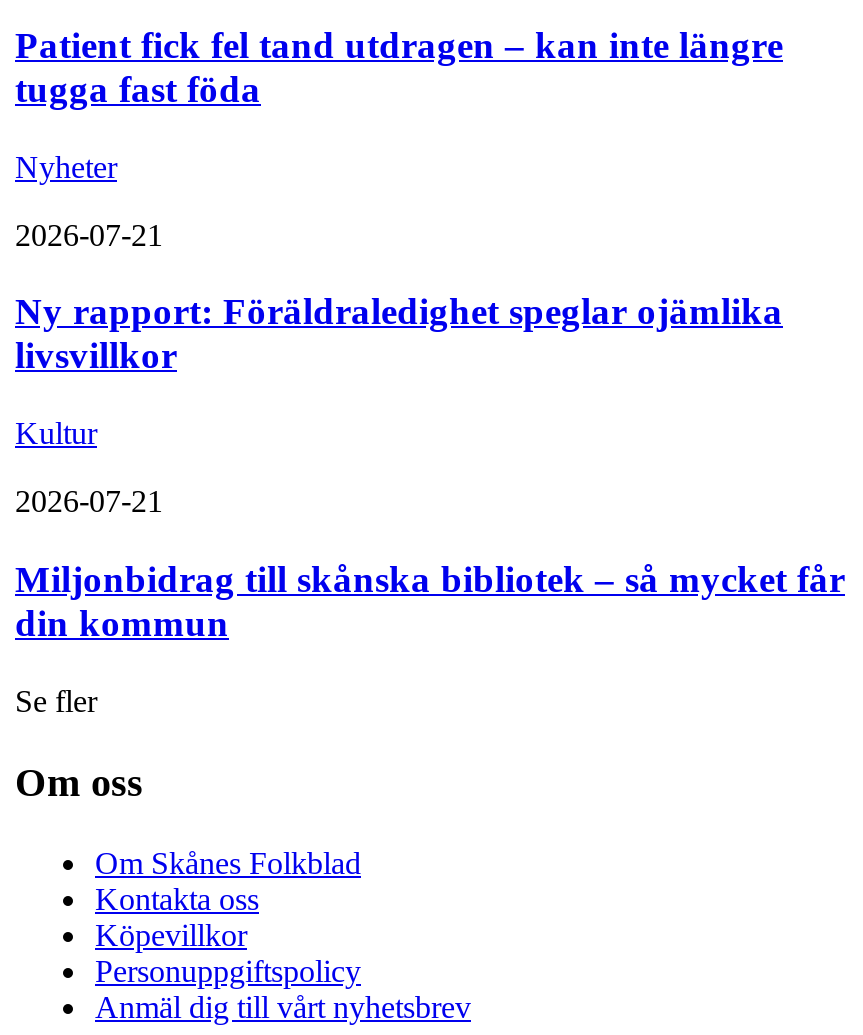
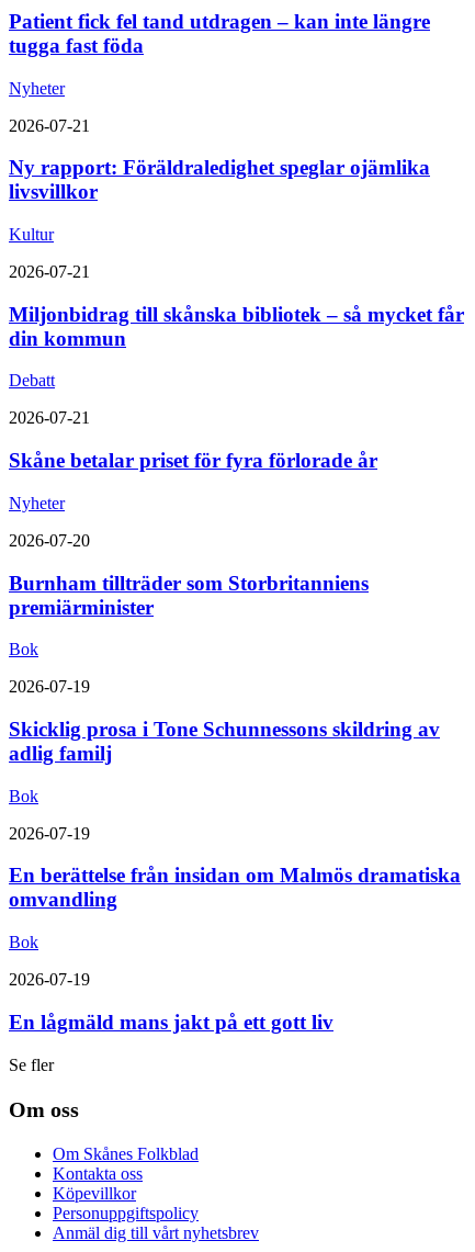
none -> [9,371,461,1034] Debatt | 2026-07-21 | Skåne betalar priset för fyra förlorade år | Nyheter | 2026-07-20 | Burnham tillträder som Storbritanniens | premiärminister | Bok | 2026-07-19 | Skicklig prosa i Tone Schunnessons skildring av | adlig familj | Bok | 2026-07-19 | En berättelse från insidan om Malmös dramatiska | omvandling | Bok | 2026-07-19 | En lågmäld mans jakt på ett gott liv

